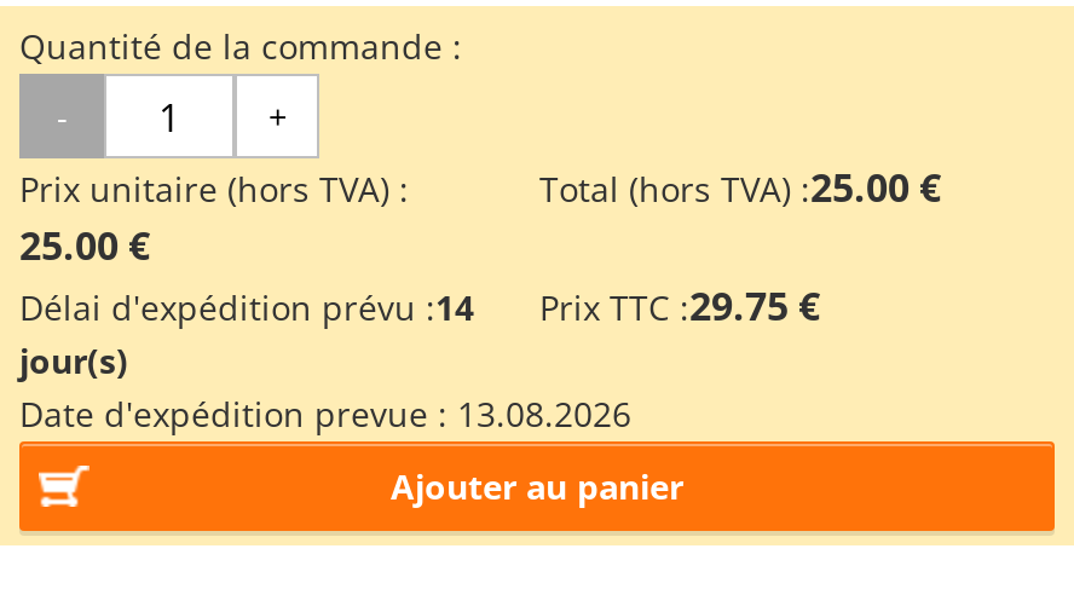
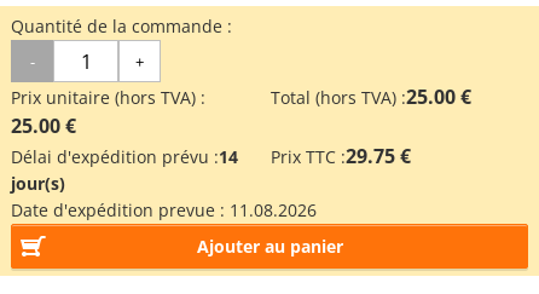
[19,391,631,437] Date d'expédition prevue : 13.08.2026 -> [11,198,317,221] Date d'expédition prevue : 11.08.2026

